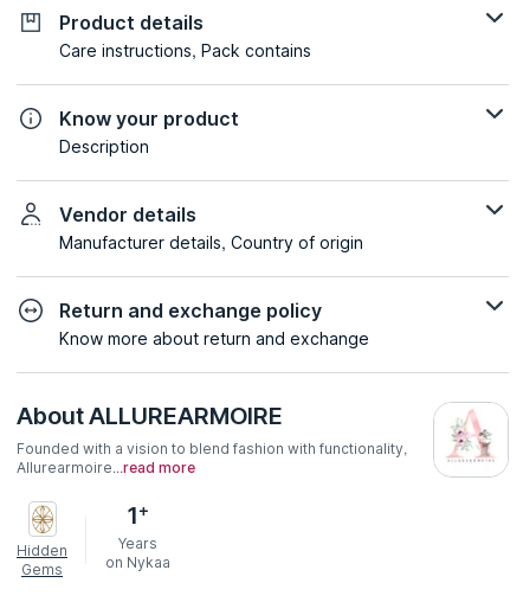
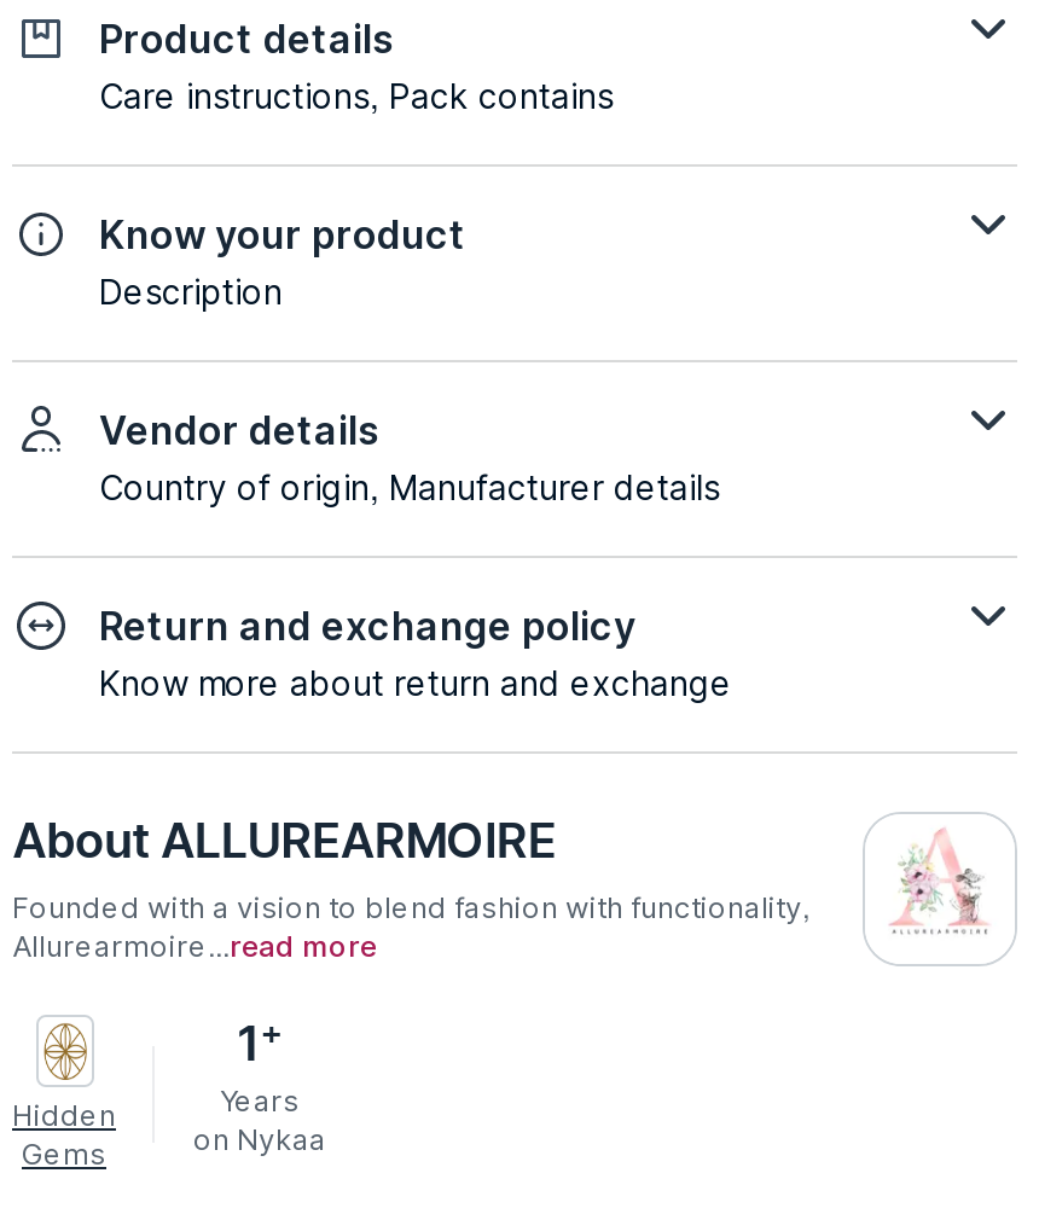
[59,233,363,253] Manufacturer details, Country of origin -> [99,466,720,507] Country of origin, Manufacturer details

